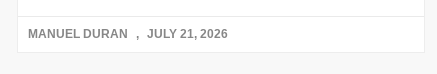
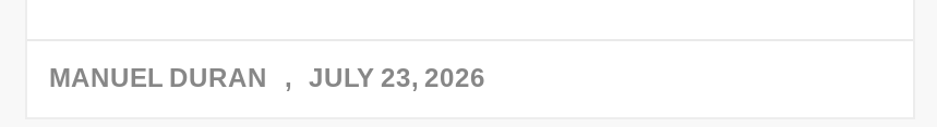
[28,27,228,41] MANUEL DURAN JULY 21, 2026 -> [49,64,485,94] MANUEL DURAN JULY 23, 2026

